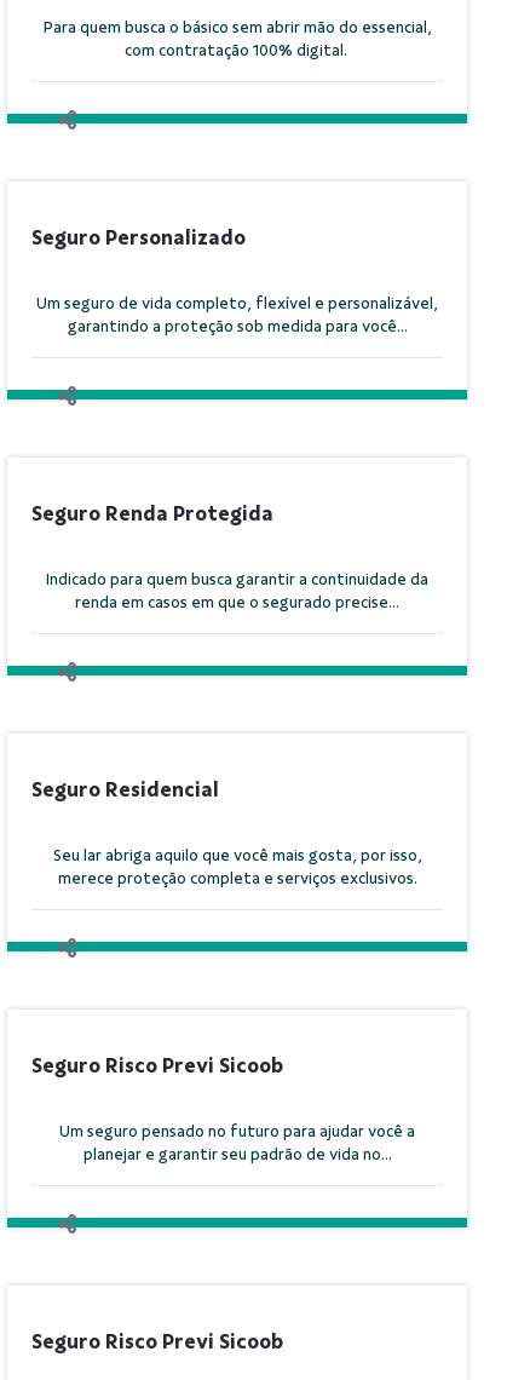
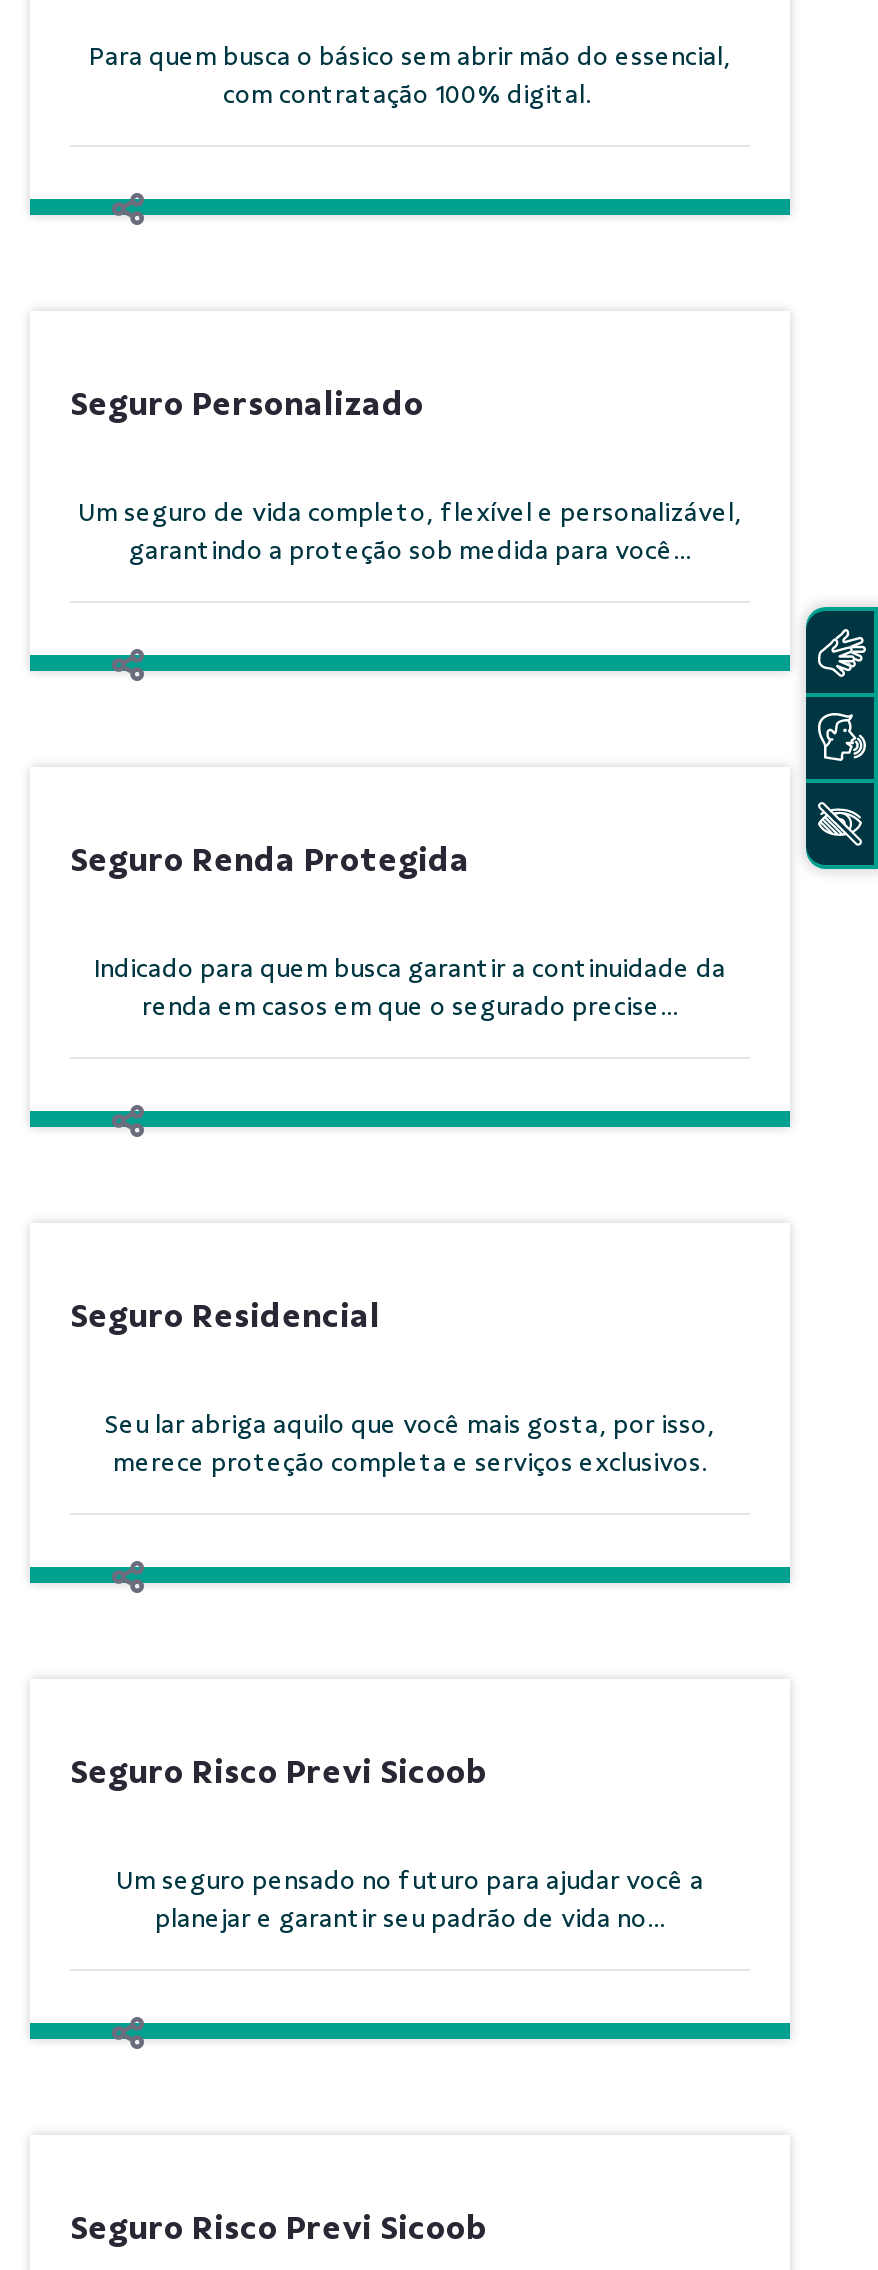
none -> [802,603,872,873] [image]

